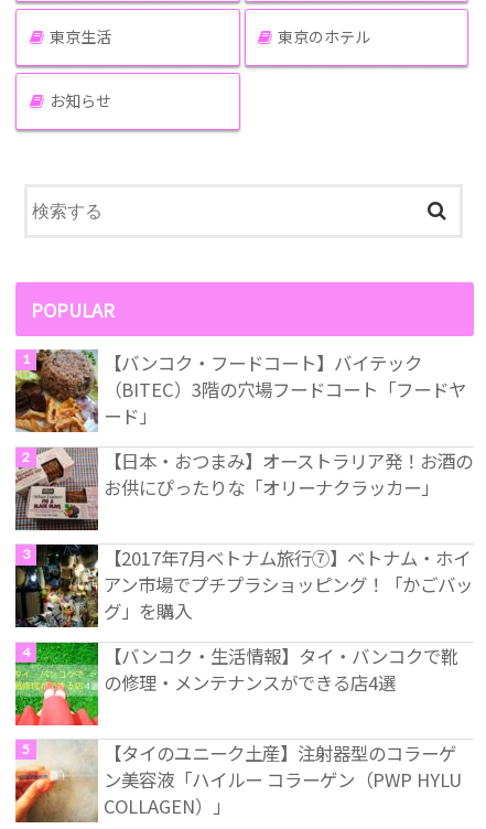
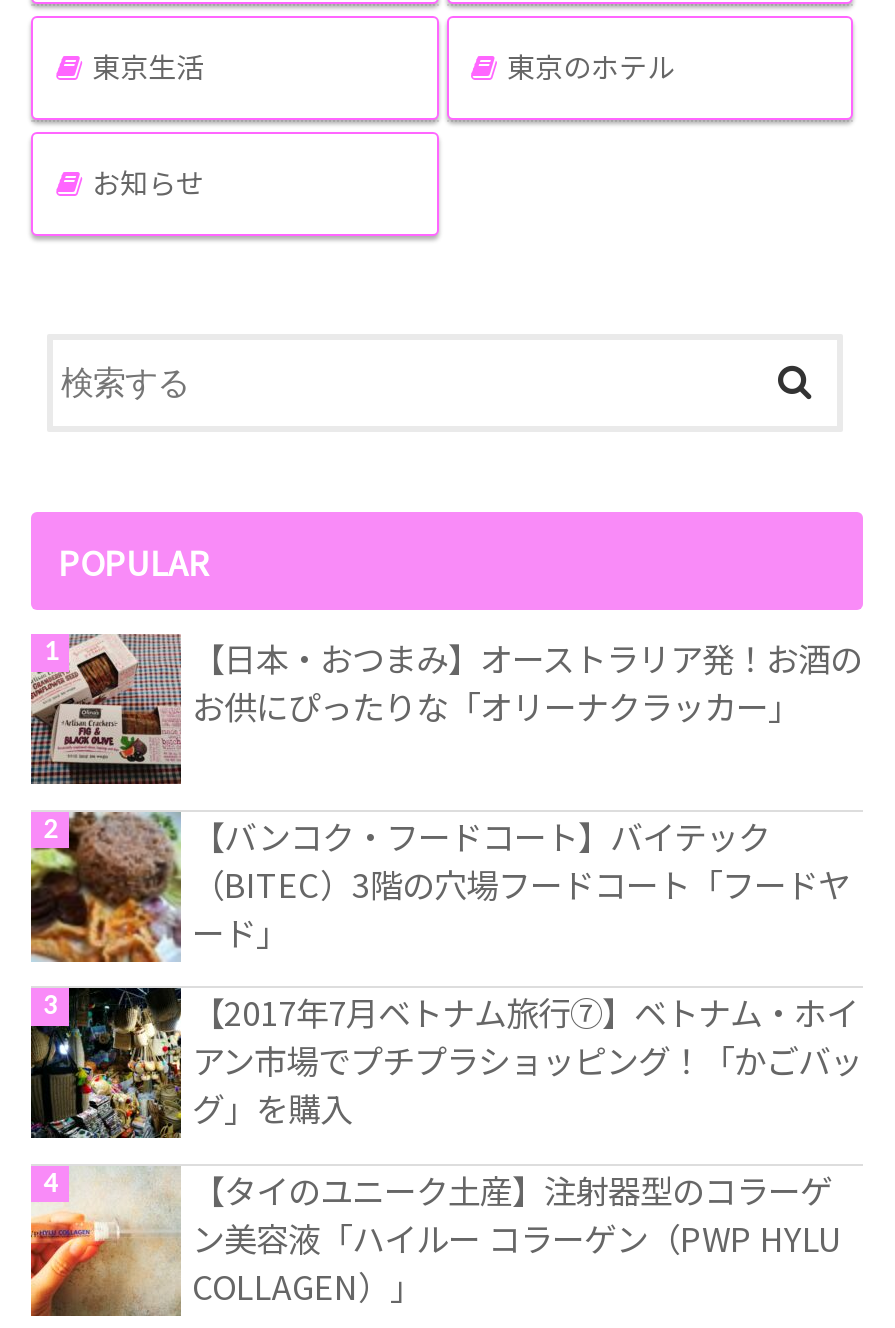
moved [13,348,467,437] -> [27,808,850,968]: [image] | 【バンコク・フードコート】バイテック | （BITEC）3階の穴場フードコート「フードヤ | ード」
moved [15,447,473,531] -> [29,635,862,786]: [image] | 【日本・おつまみ】オーストラリア発！お酒の | お供にぴったりな「オリーナクラッカー」
[14,642,459,726] [image] | 【バンコク・生活情報】タイ・バンコクで靴 | の修理・メンテナンスができる店4選 -> none

